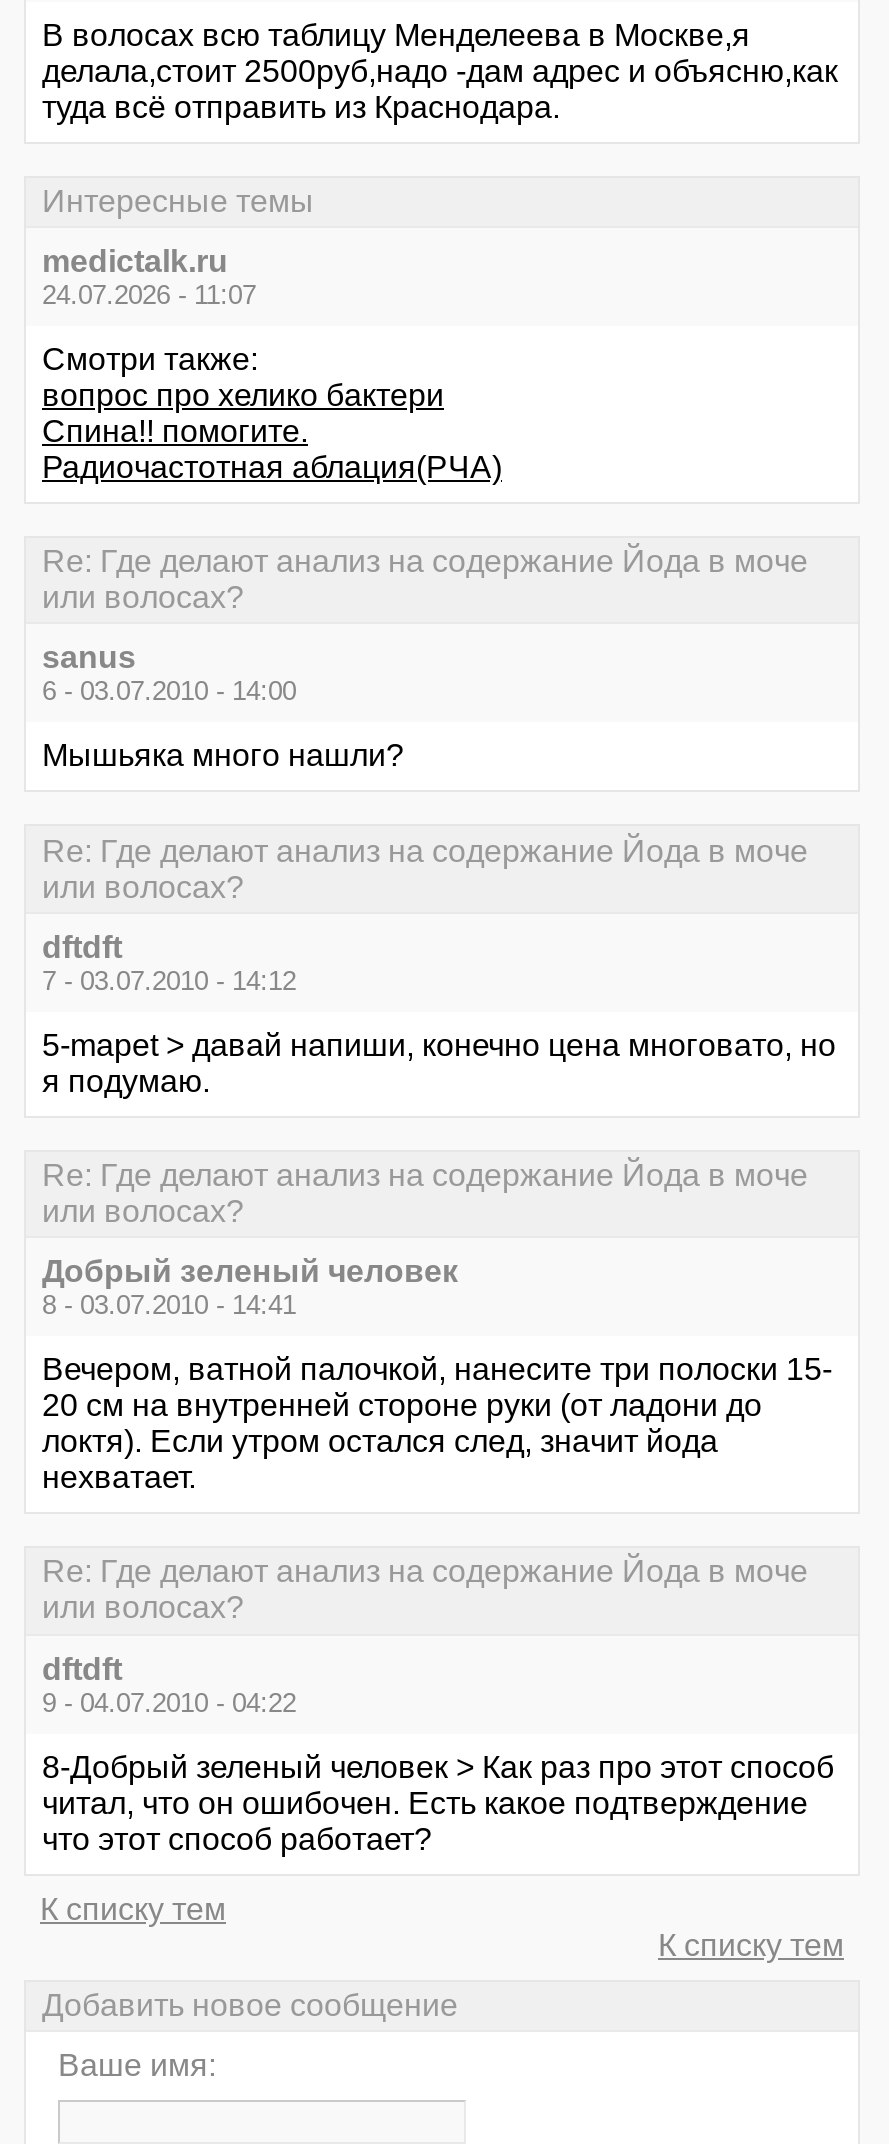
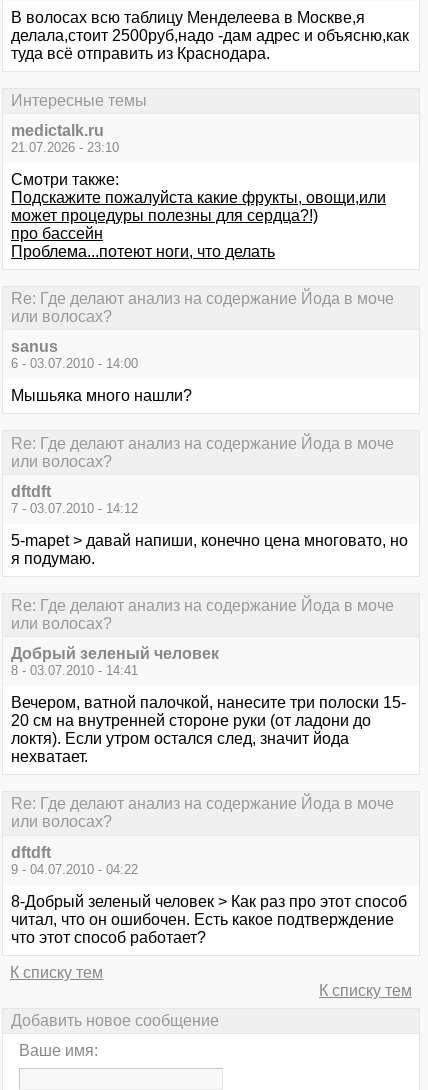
[42,280,256,310] 24.07.2026 - 11:07 -> [11,140,119,155] 21.07.2026 - 23:10
[42,378,502,484] вопрос про хелико бактери | Спина!! помогите. | Радиочастотная аблация(РЧА) -> [11,189,386,260] Подскажите пожалуйста какие фрукты, овощи,или | может процедуры полезны для сердца?!) | про бaссeйн | Проблема...потеют ноги, что делать

